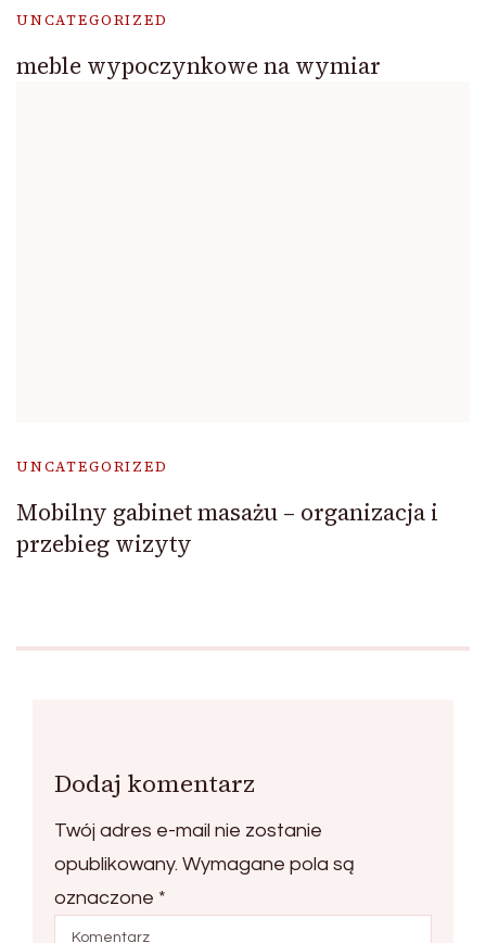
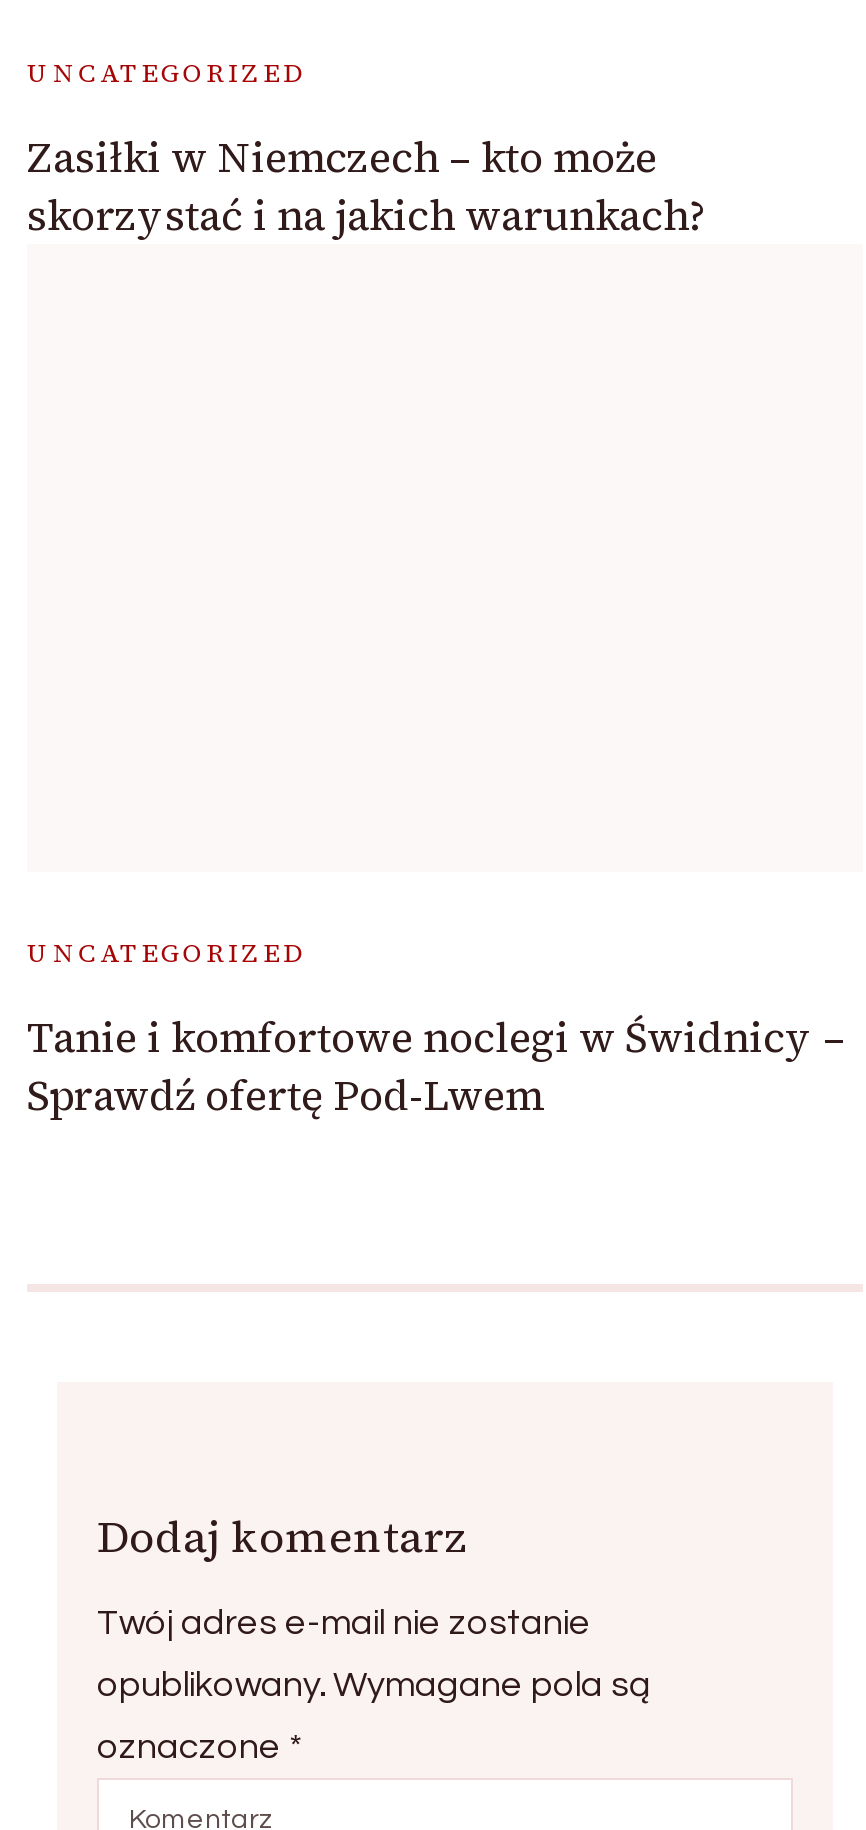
[16,50,381,81] meble wypoczynkowe na wymiar -> [27,128,707,244] Zasiłki w Niemczech – kto może | skorzystać i na jakich warunkach?
[16,496,438,559] Mobilny gabinet masażu – organizacja i | przebieg wizyty -> [27,1007,845,1123] Tanie i komfortowe noclegi w Świdnicy – | Sprawdź ofertę Pod-Lwem

